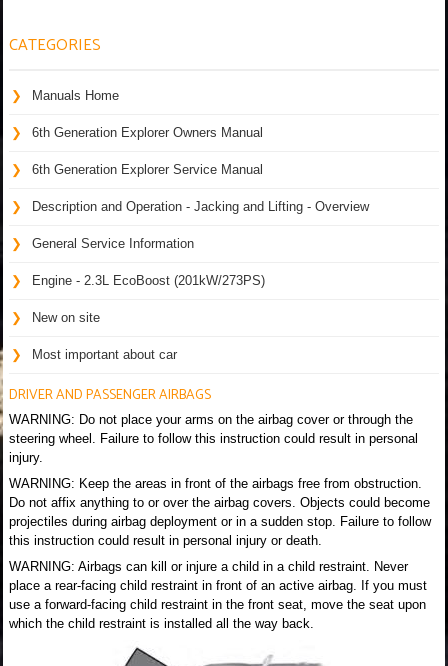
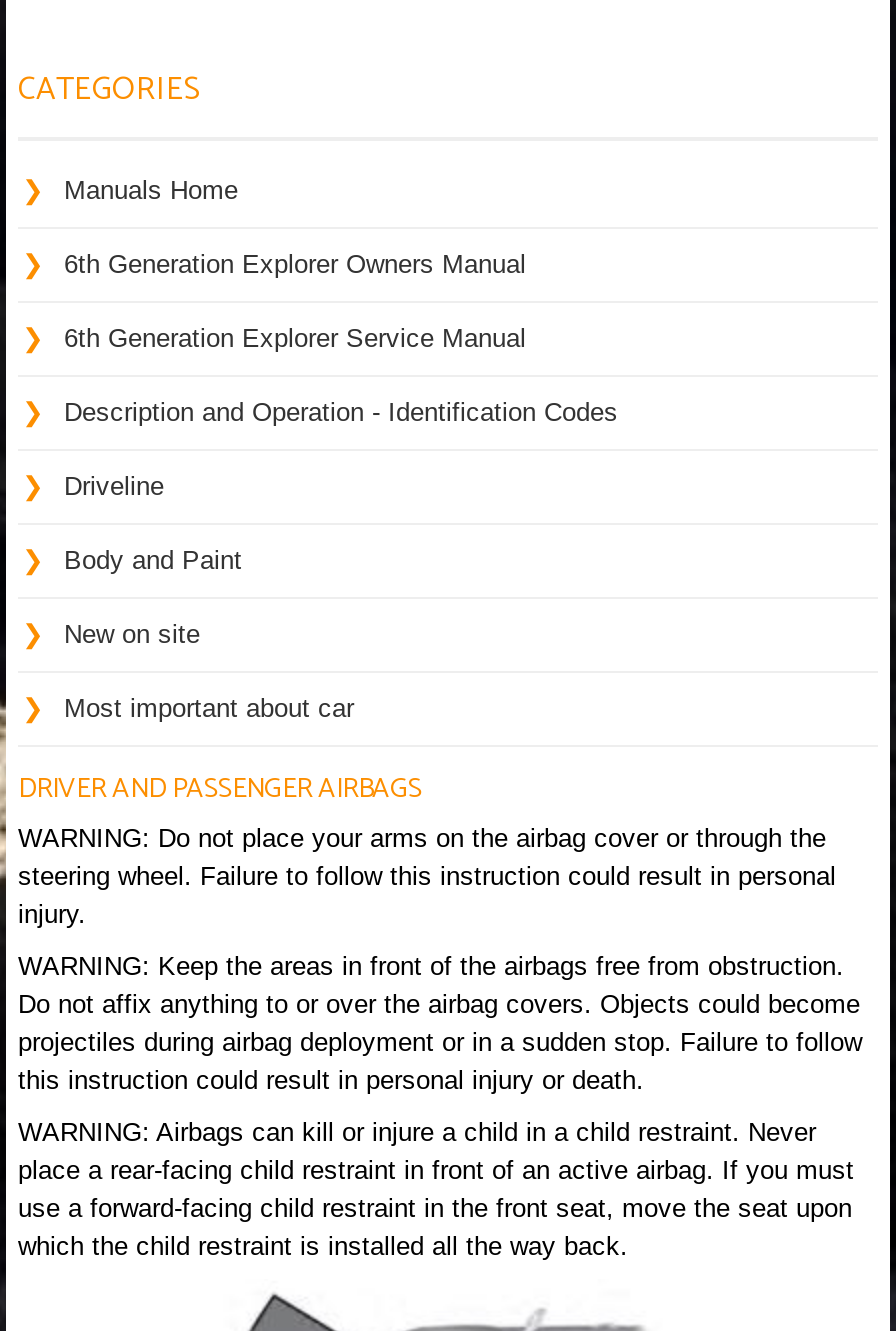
[32,199,369,214] Description and Operation - Jacking and Lifting - Overview -> [64,397,618,427] Description and Operation - Identification Codes
[32,236,194,251] General Service Information -> [64,471,164,501] Driveline
[32,273,265,288] Engine - 2.3L EcoBoost (201kW/273PS) -> [64,545,242,575] Body and Paint

